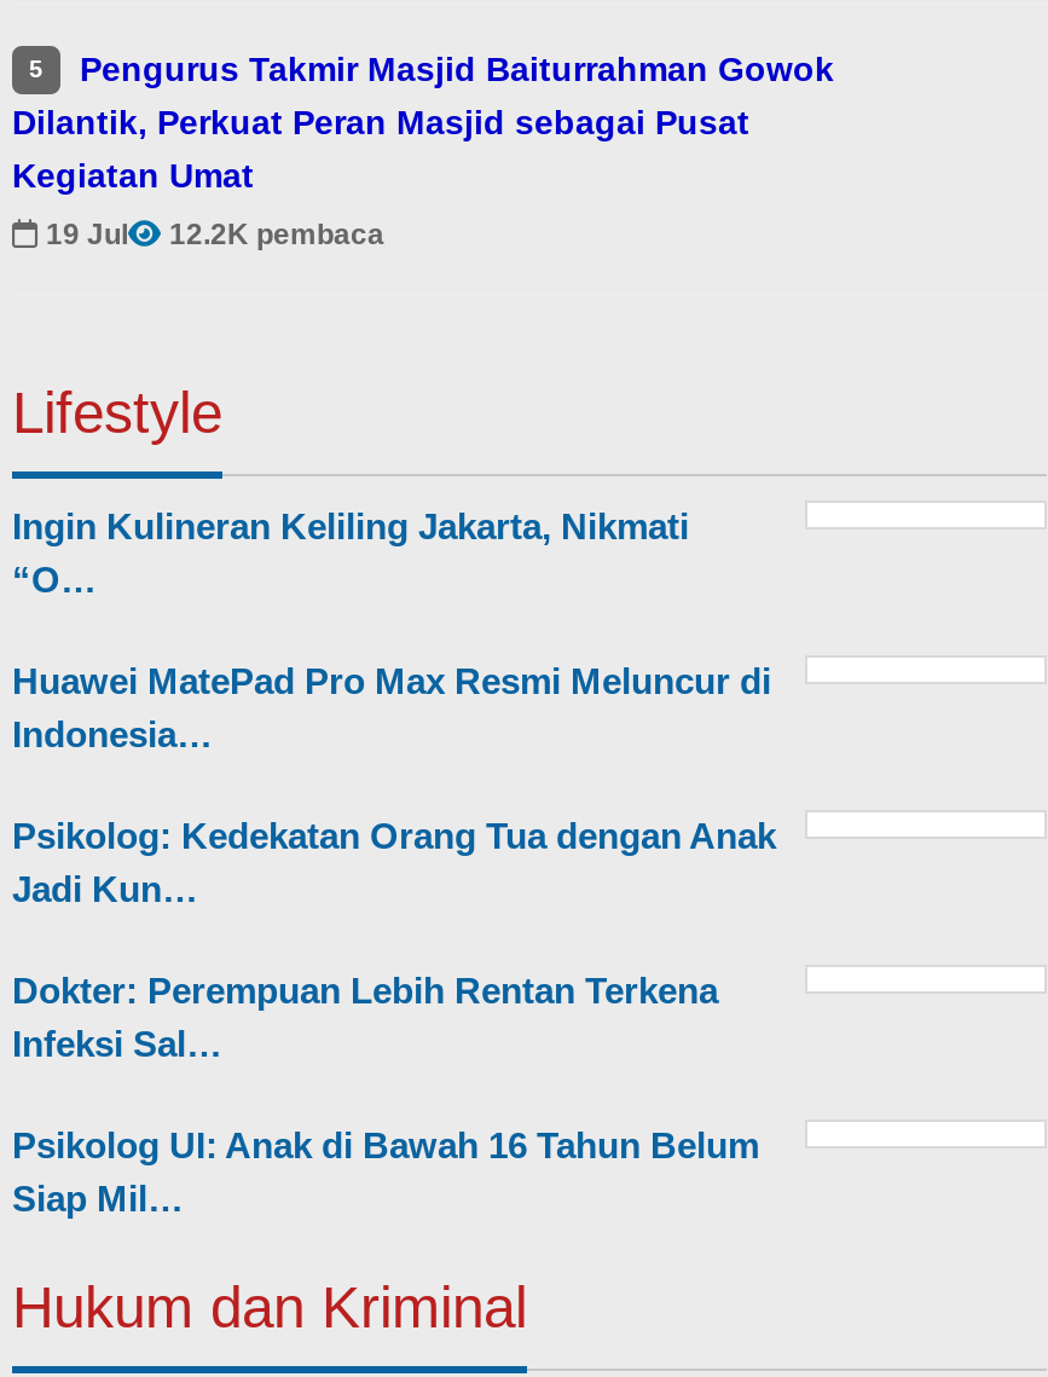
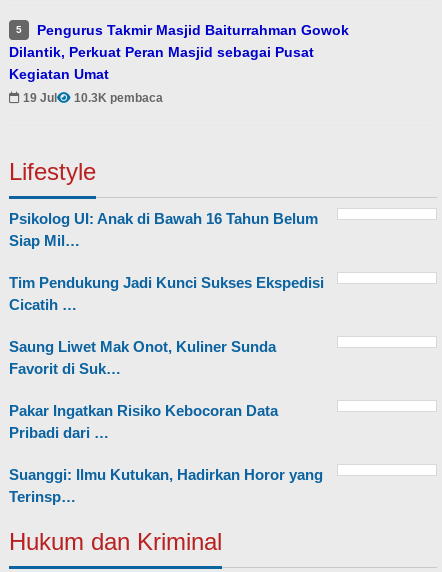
[46,218,384,252] 19 Jul 12.2K pembaca -> [23,91,163,105] 19 Jul 10.3K pembaca
[12,506,776,1064] Ingin Kulineran Keliling Jakarta, Nikmati | “O… | Huawei MatePad Pro Max Resmi Meluncur di | Indonesia… | Psikolog: Kedekatan Orang Tua dengan Anak | Jadi Kun… | Dokter: Perempuan Lebih Rentan Terkena | Infeksi Sal… -> none
moved [12,1125,759,1219] -> [9,210,318,249]: Psikolog UI: Anak di Bawah 16 Tahun Belum | Siap Mil…
none -> [9,274,324,505] Tim Pendukung Jadi Kunci Sukses Ekspedisi | Cicatih … | Saung Liwet Mak Onot, Kuliner Sunda | Favorit di Suk… | Pakar Ingatkan Risiko Kebocoran Data | Pribadi dari … | Suanggi: Ilmu Kutukan, Hadirkan Horor yang | Terinsp…

